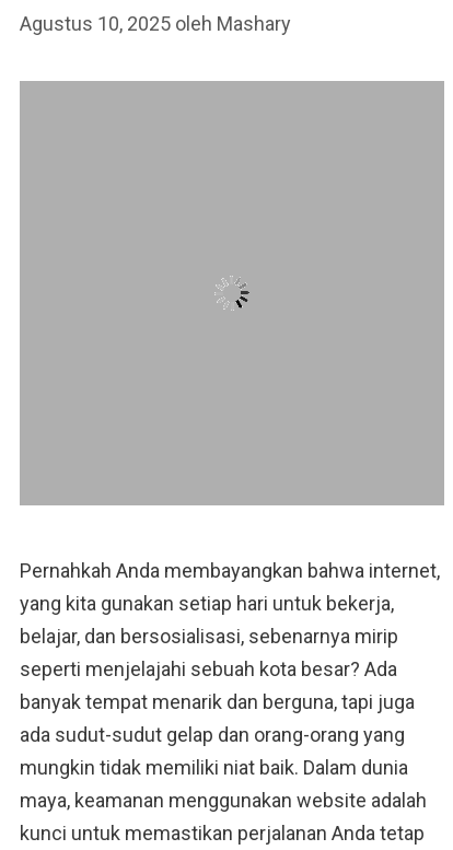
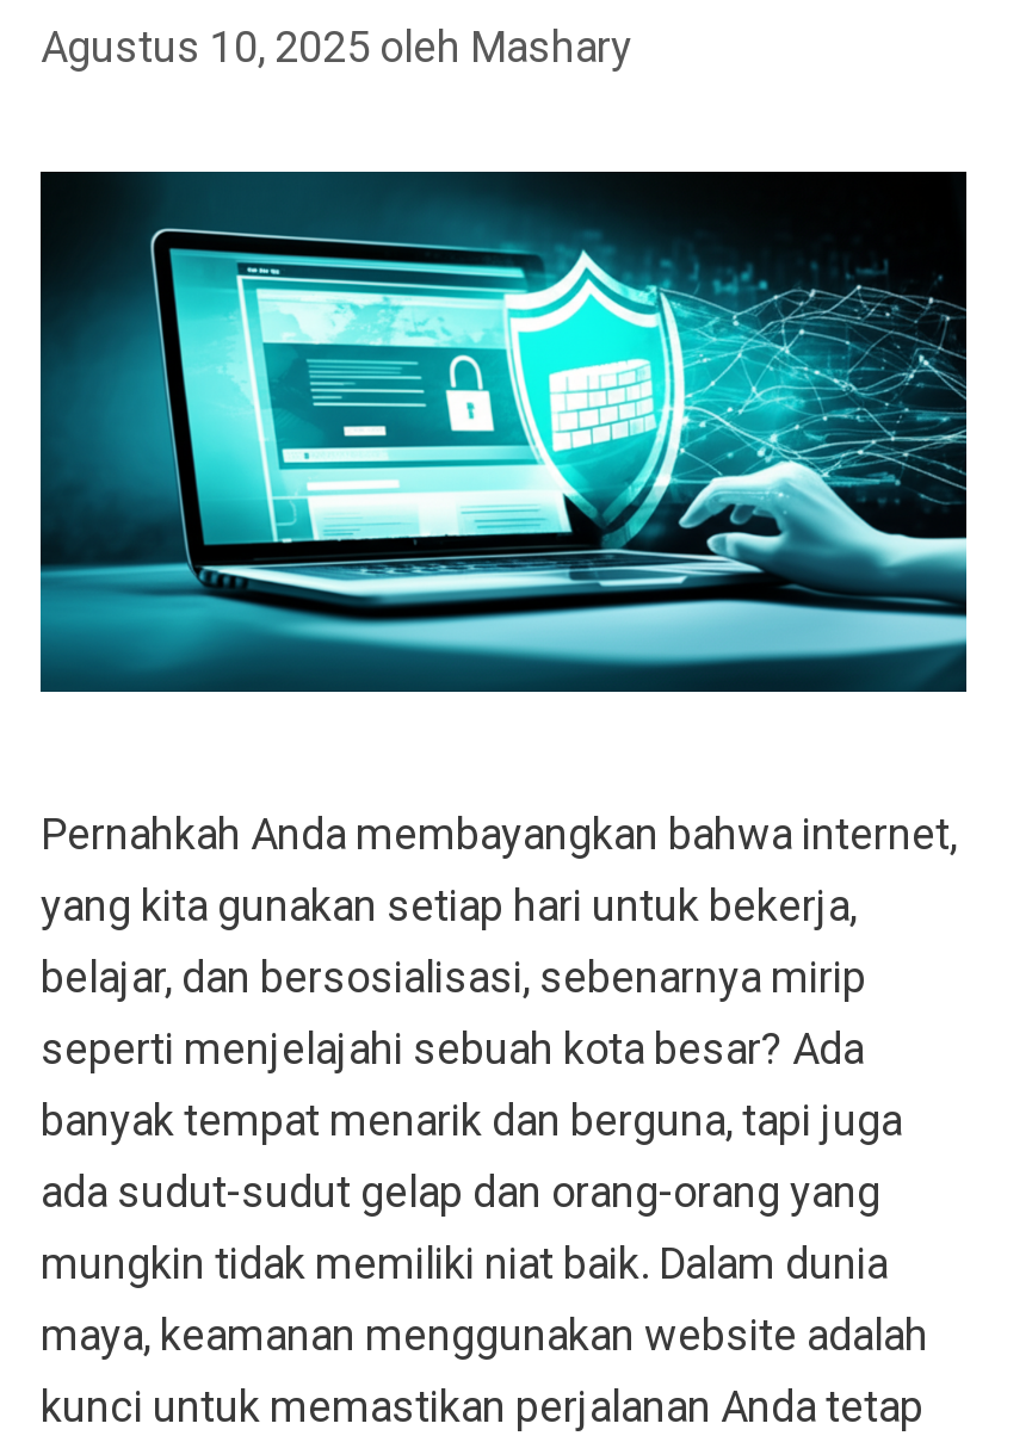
none -> [41,172,969,692] [image]

